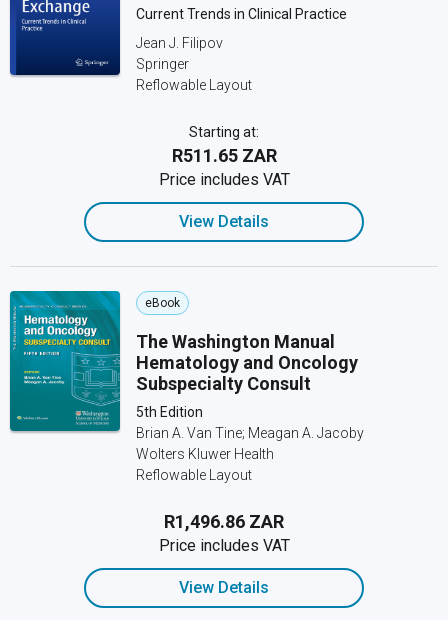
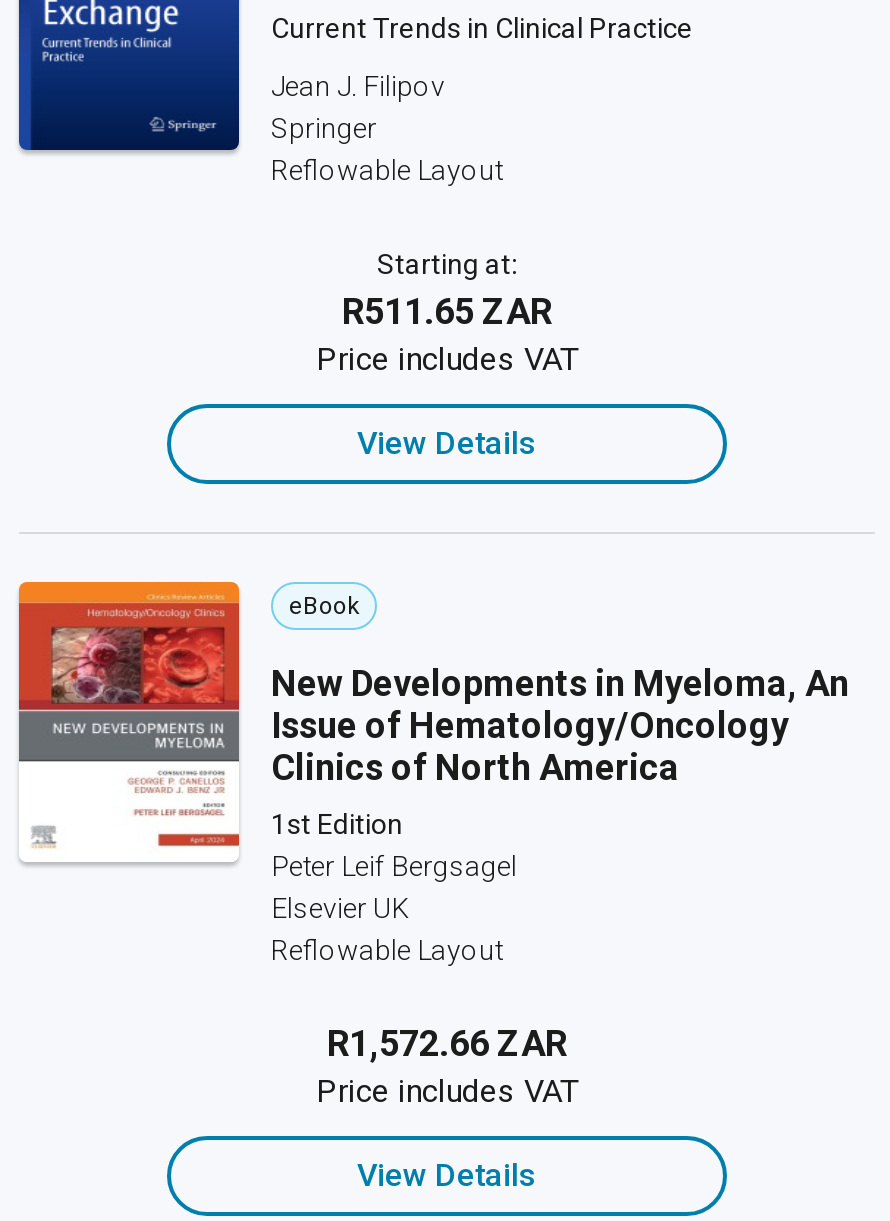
[9,290,358,432] [image] | The Washington Manual | Hematology and Oncology | Subspecialty Consult -> [17,580,849,862] [image] | New Developments in Myeloma, An | Issue of Hematology/Oncology | Clinics of North America
[136,404,364,462] 5th Edition | Brian A. Van Tine; Meagan A. Jacoby | Wolters Kluwer Health -> [271,808,517,924] 1st Edition | Peter Leif Bergsagel | Elsevier UK
[164,511,284,532] R1,496.86 ZAR -> [327,1022,567,1064] R1,572.66 ZAR

